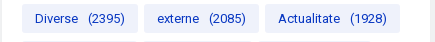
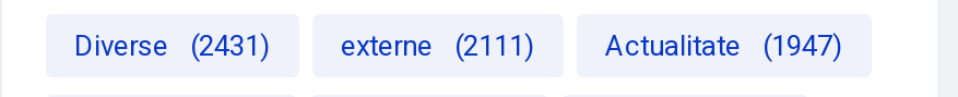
[35,11,125,26] Diverse (2395) -> [74,29,271,61] Diverse (2431)
[157,11,246,26] externe (2085) -> [341,29,535,61] externe (2111)
[278,11,387,26] Actualitate (1928) -> [605,29,843,61] Actualitate (1947)

